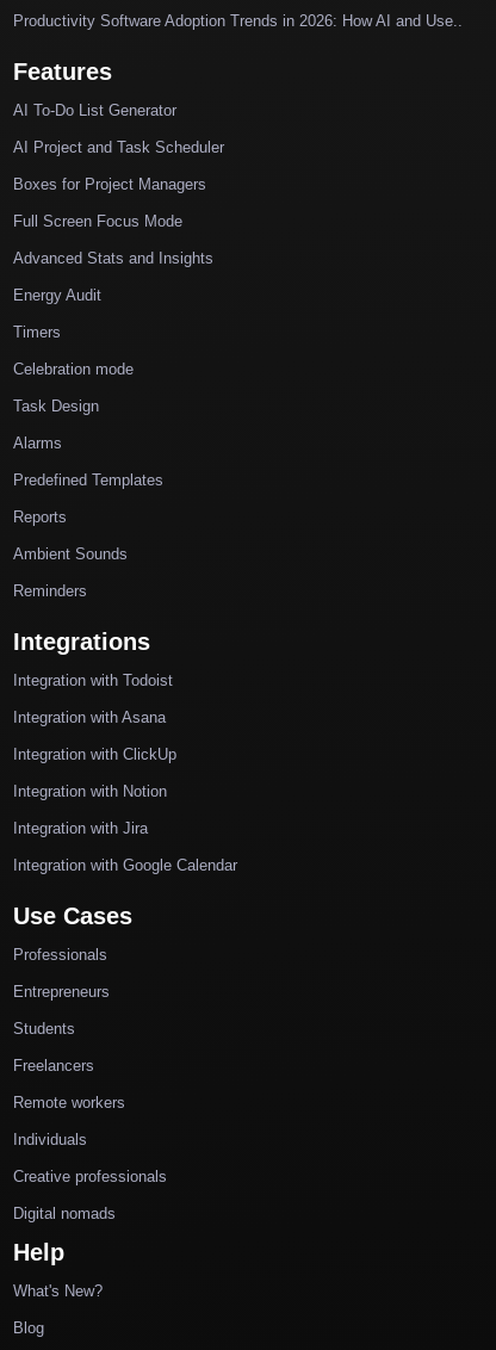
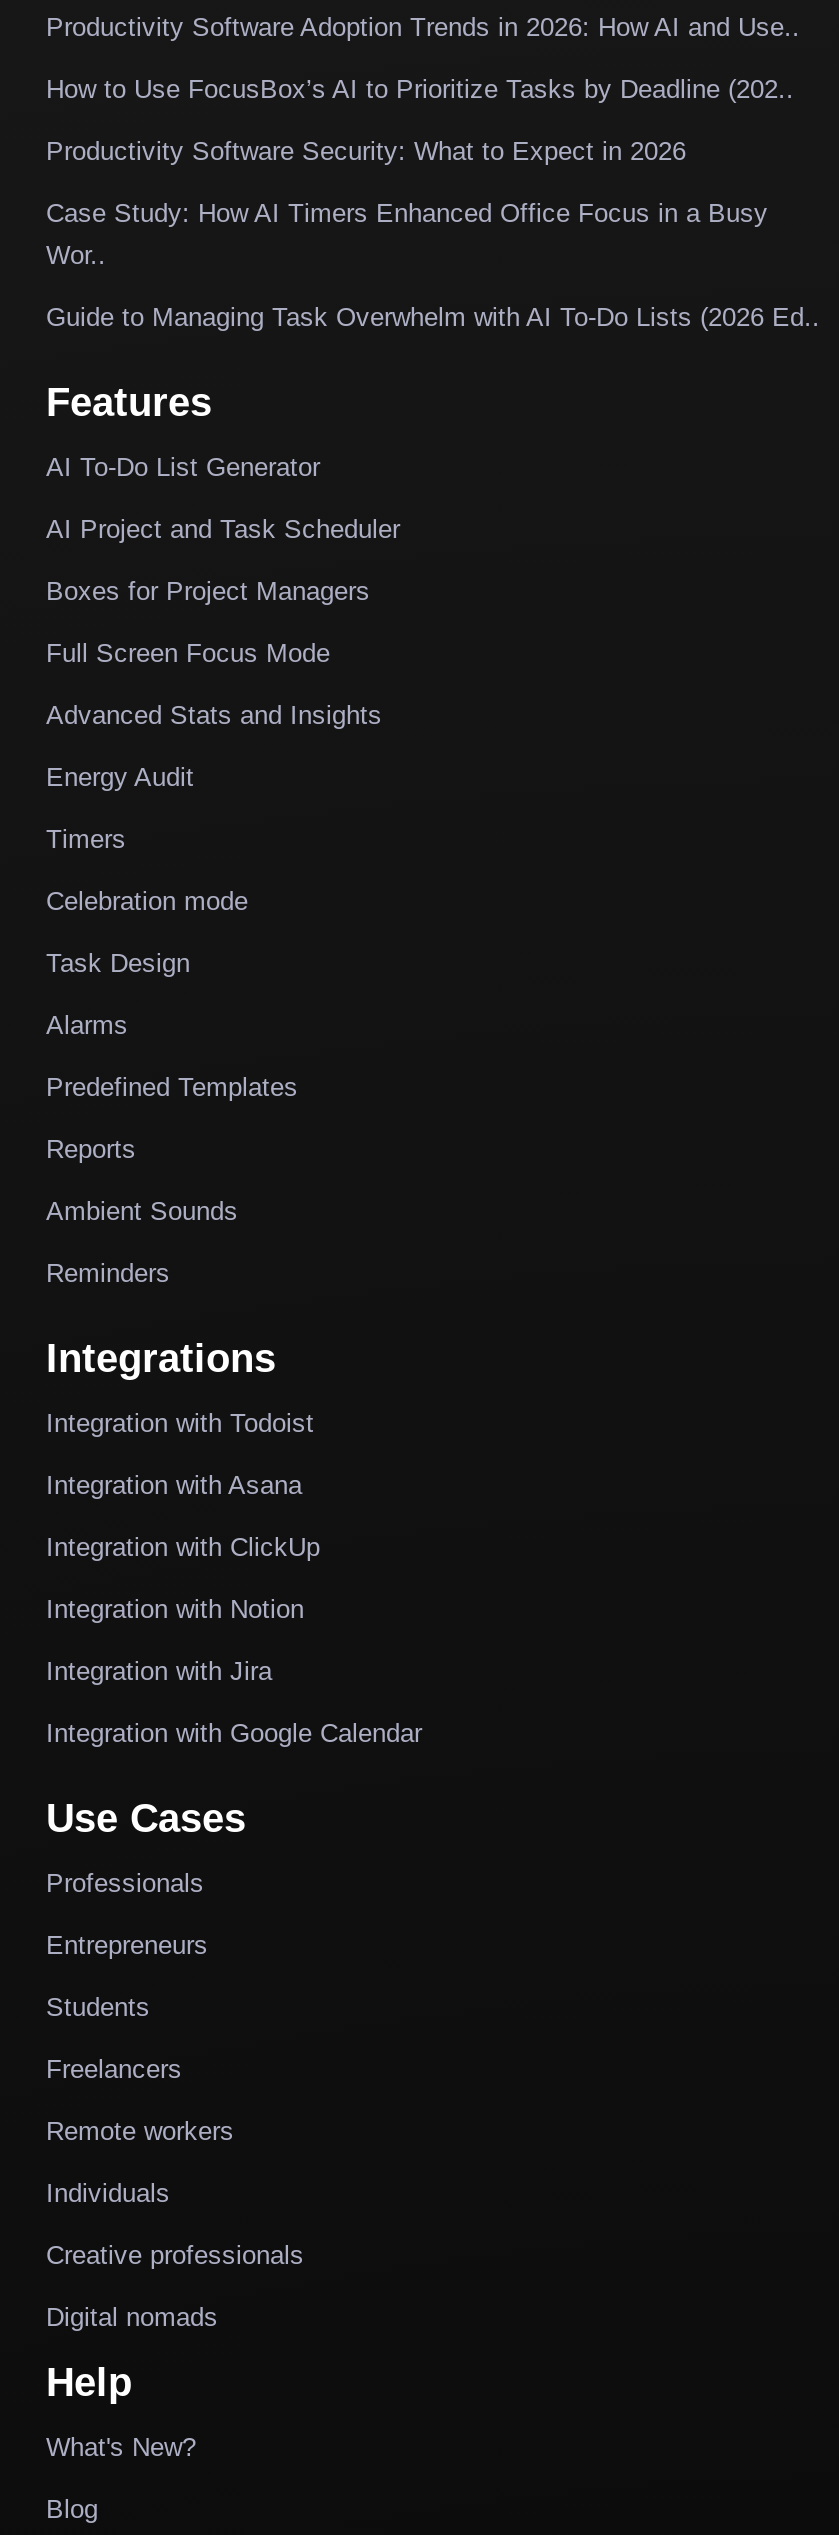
none -> [46,73,820,331] How to Use FocusBox’s AI to Prioritize Tasks by Deadline (202.. | Productivity Software Security: What to Expect in 2026 | Case Study: How AI Timers Enhanced Office Focus in a Busy | Wor.. | Guide to Managing Task Overwhelm with AI To-Do Lists (2026 Ed..

